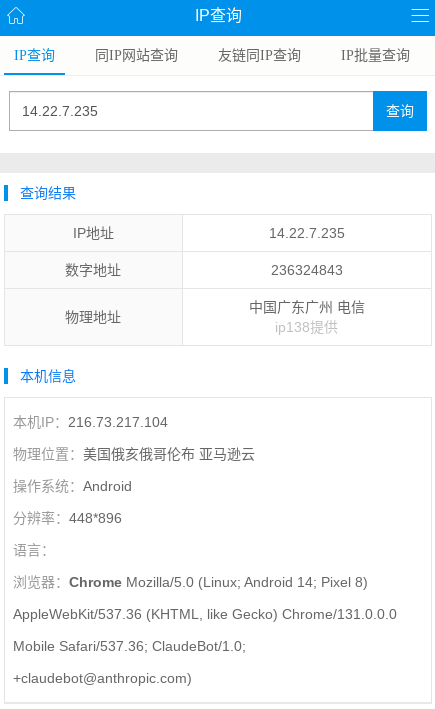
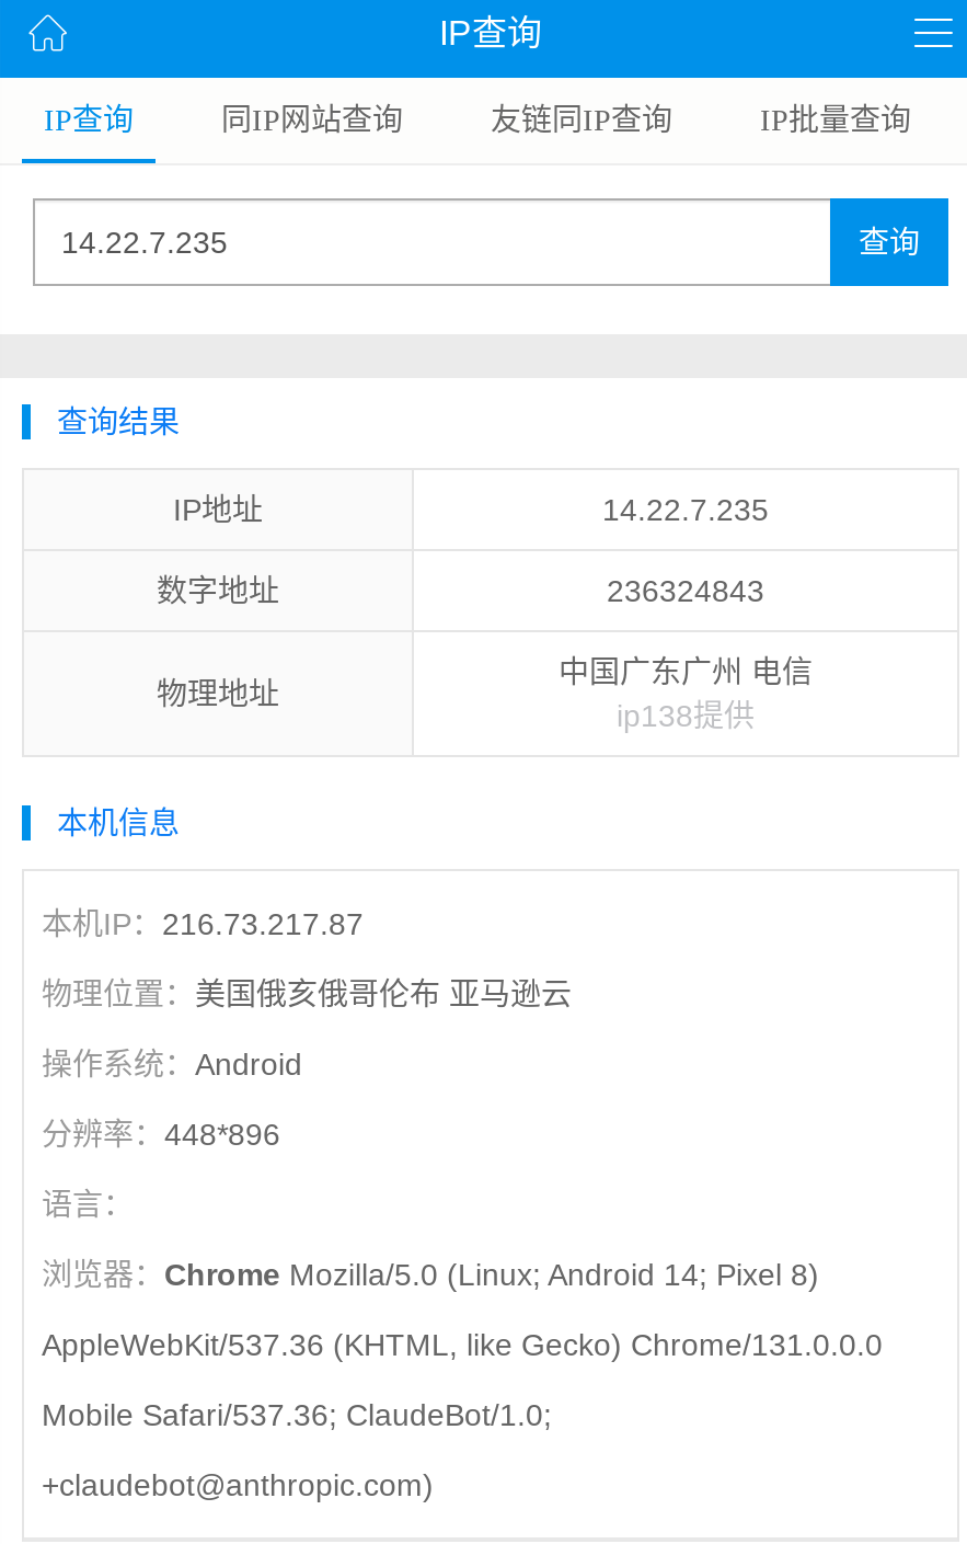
[13,414,168,430] 本机IP：216.73.217.104 -> [42,907,364,942] 本机IP：216.73.217.87

